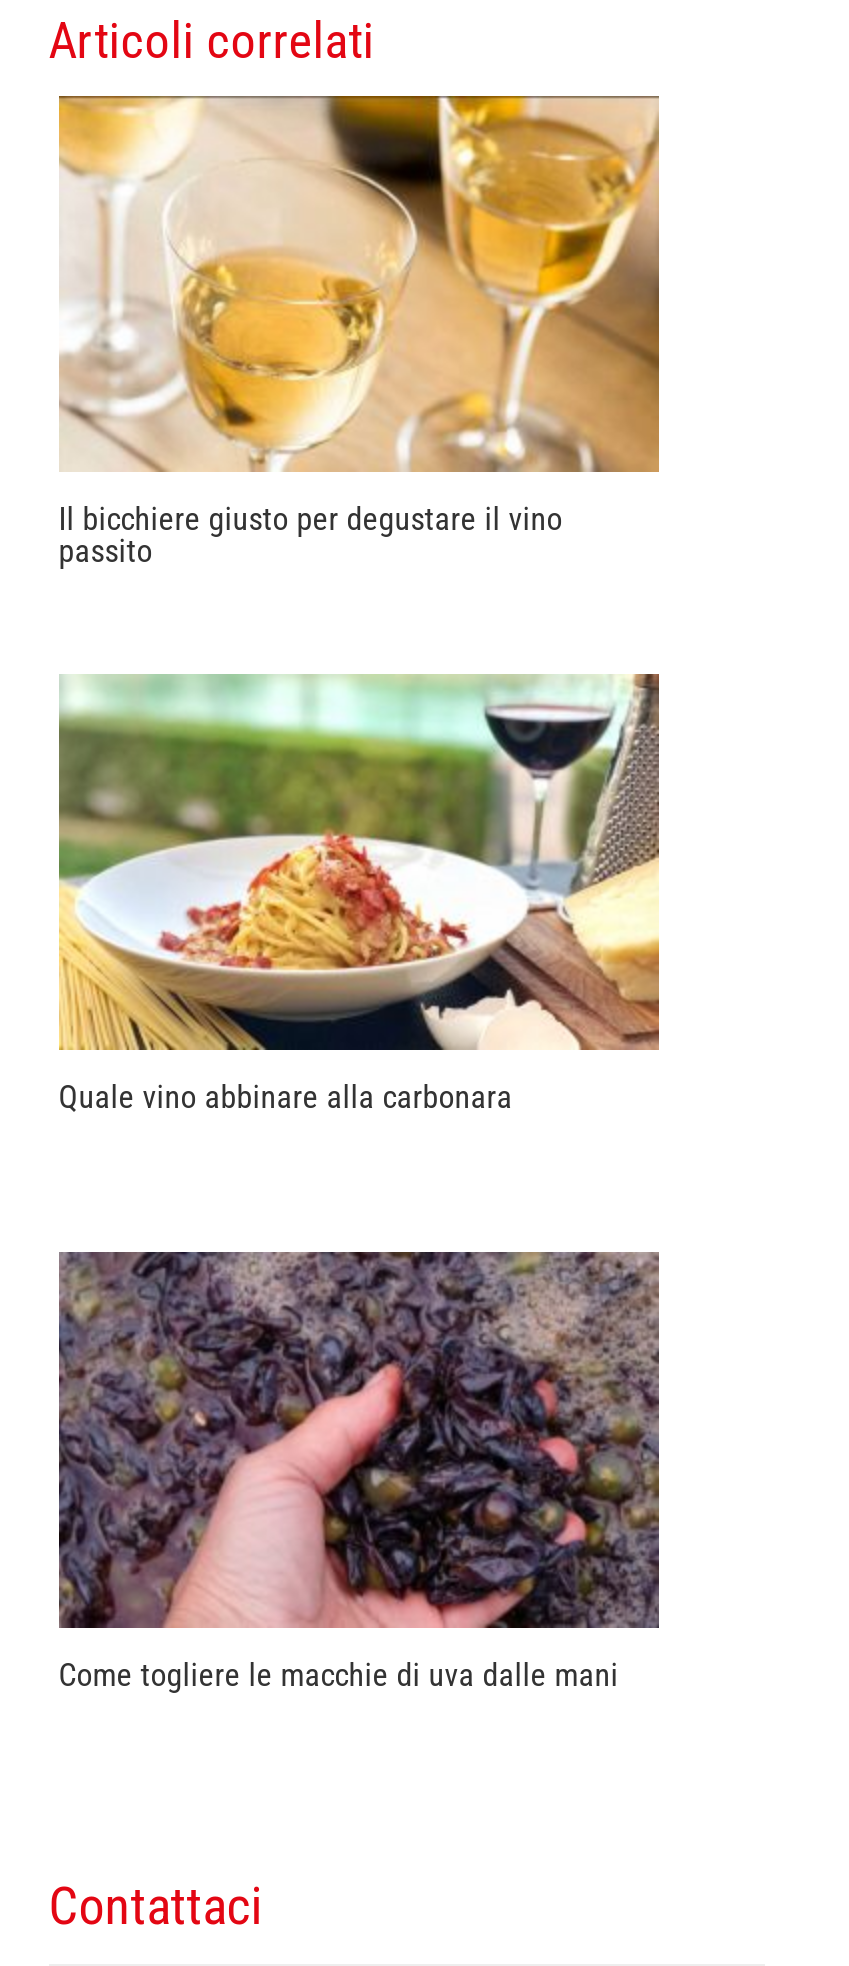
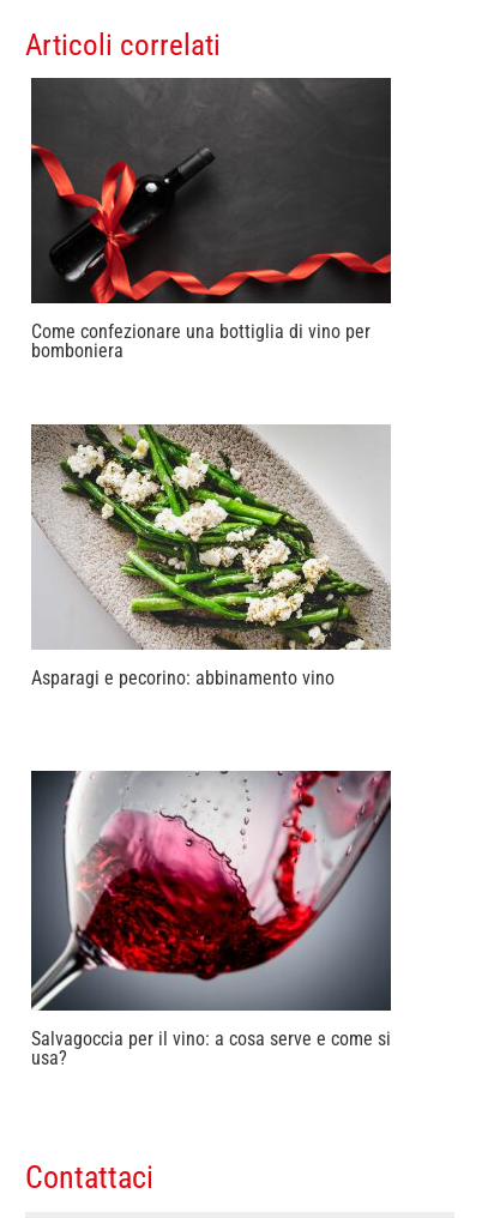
[57,94,661,570] [image] | Il bicchiere giusto per degustare il vino | passito -> [30,77,392,362] [image] | Come confezionare una bottiglia di vino per | bomboniera
[59,674,659,1116] [image] | Quale vino abbinare alla carbonara -> [31,423,391,689] [image] | Asparagi e pecorino: abbinamento vino
[59,1250,659,1694] [image] | Come togliere le macchie di uva dalle mani -> [31,770,391,1069] [image] | Salvagoccia per il vino: a cosa serve e come si | usa?

